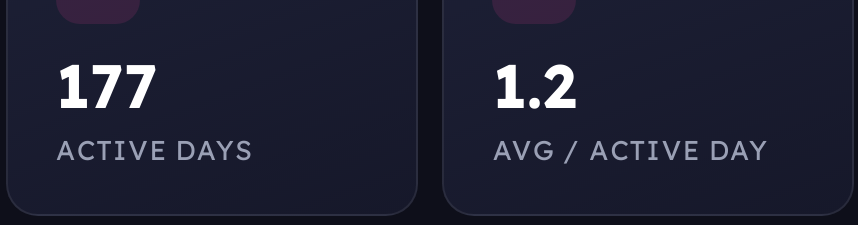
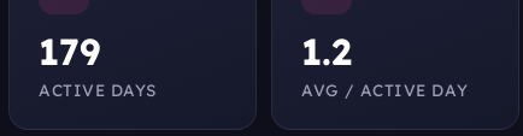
[56,47,158,123] 177 -> [39,28,101,74] 179

